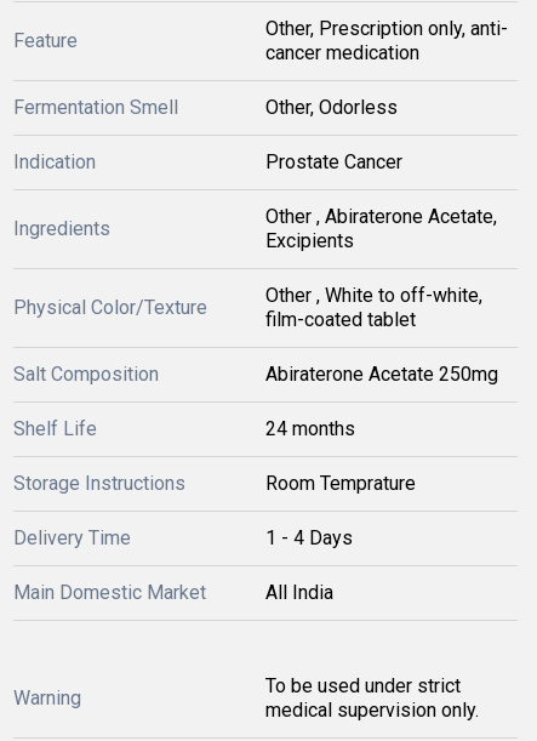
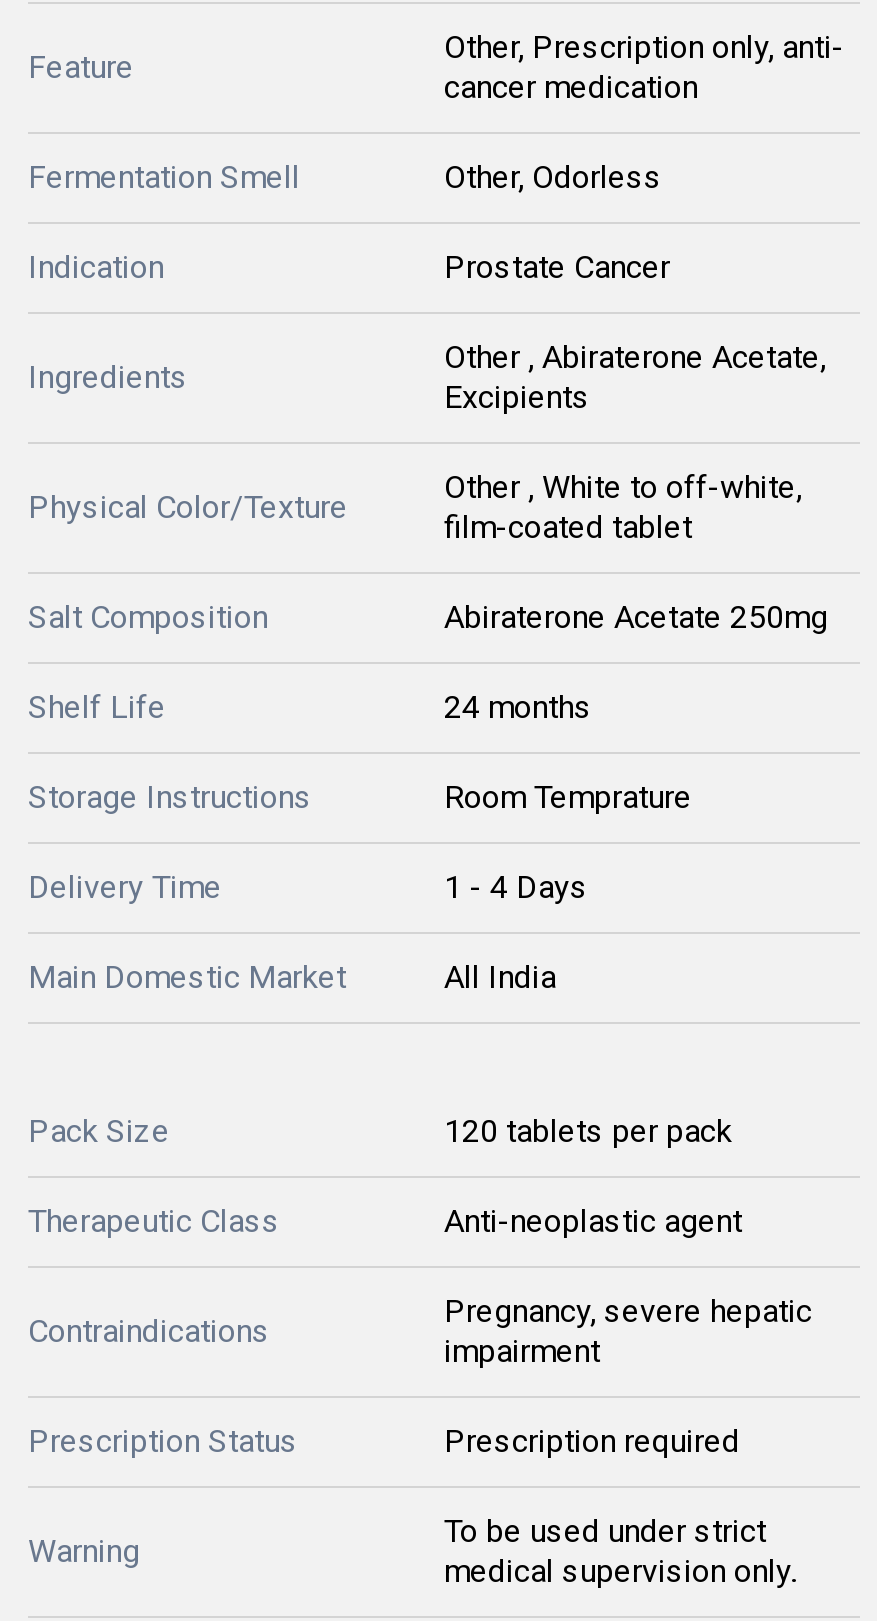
none -> [28,1112,742,1350] Pack Size | 120 tablets per pack | Therapeutic Class | Anti-neoplastic agent | Contraindications
none -> [28,1292,812,1460] Pregnancy, severe hepatic | impairment | Prescription Status | Prescription required

